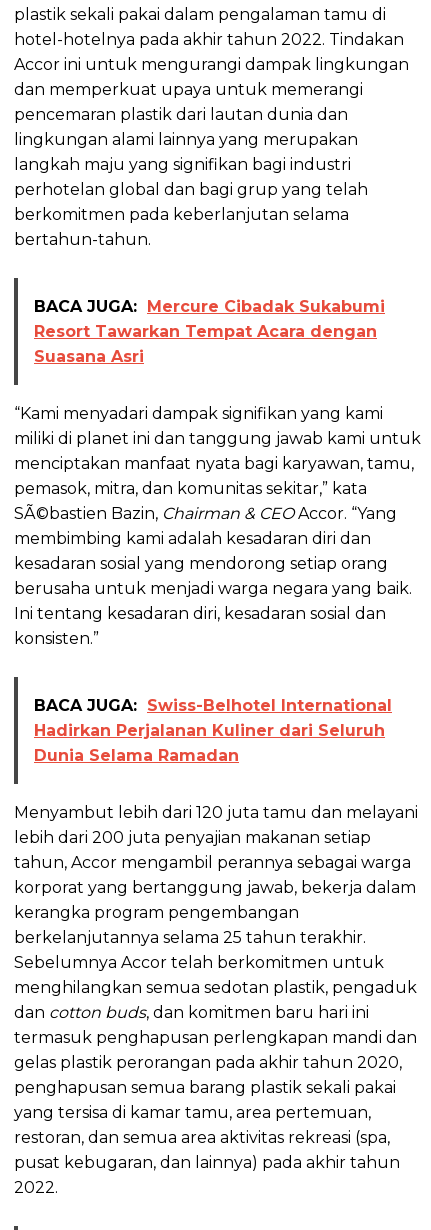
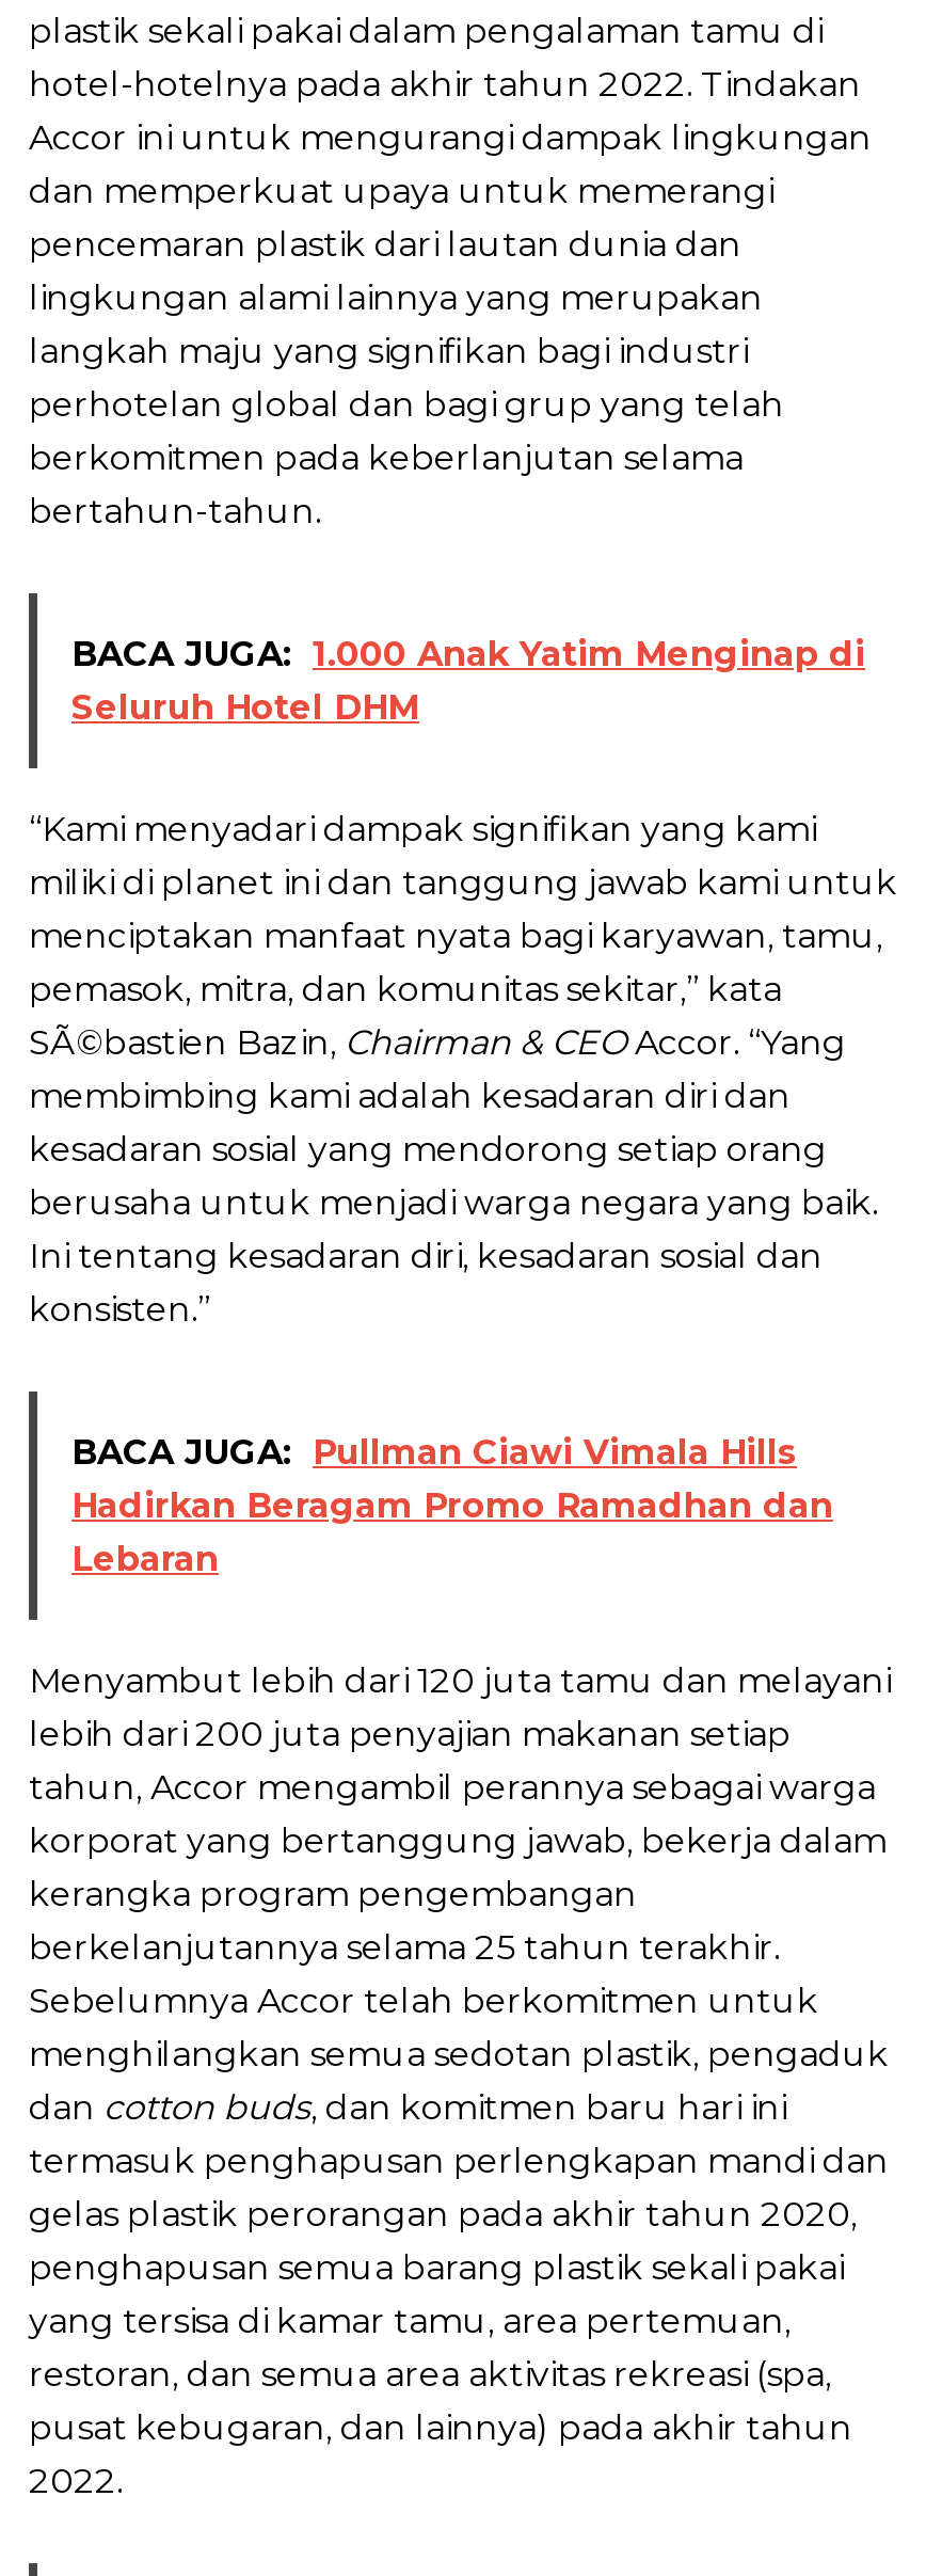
[34,297,385,366] BACA JUGA: Mercure Cibadak Sukabumi | Resort Tawarkan Tempat Acara dengan | Suasana Asri -> [71,634,865,728] BACA JUGA: 1.000 Anak Yatim Menginap di | Seluruh Hotel DHM
[34,696,392,765] BACA JUGA: Swiss-Belhotel International | Hadirkan Perjalanan Kuliner dari Seluruh | Dunia Selama Ramadan -> [71,1432,833,1579] BACA JUGA: Pullman Ciawi Vimala Hills | Hadirkan Beragam Promo Ramadhan dan | Lebaran

